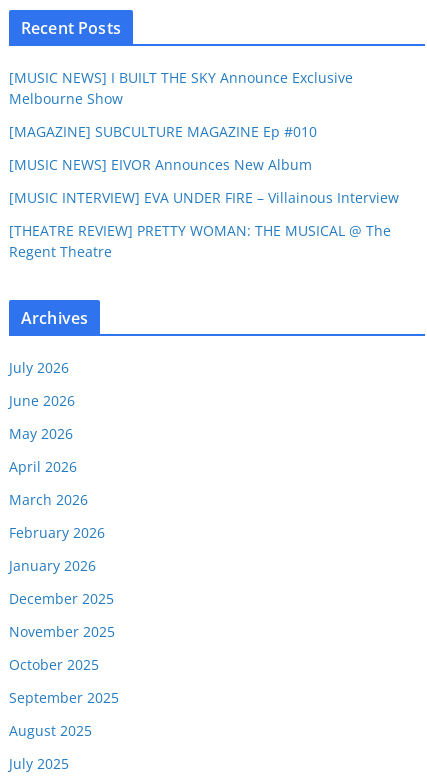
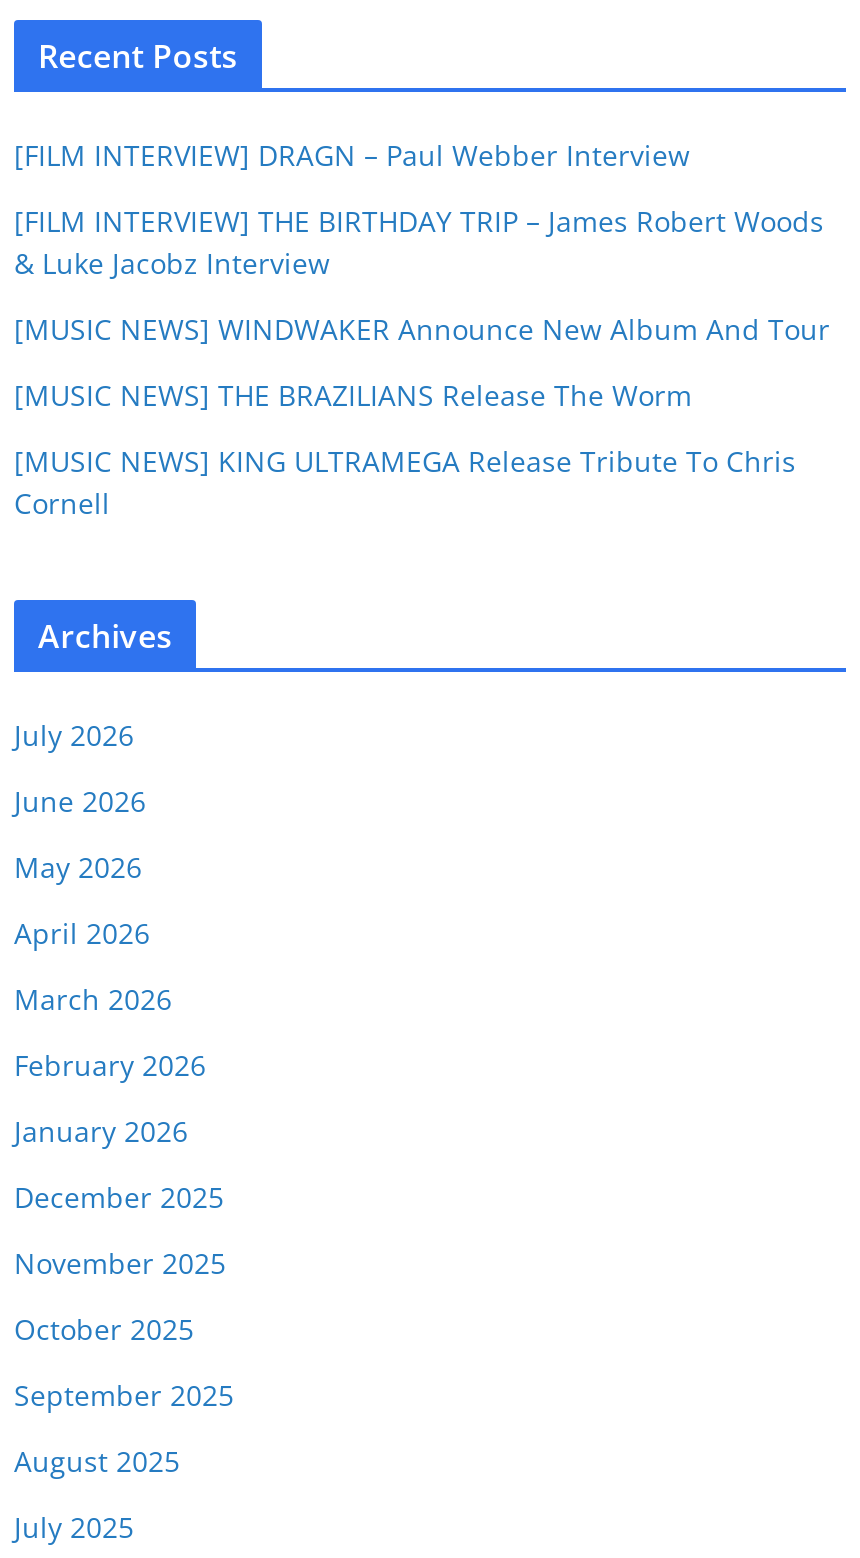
[9,68,353,108] [MUSIC NEWS] I BUILT THE SKY Announce Exclusive | Melbourne Show -> [14,137,690,175] [FILM INTERVIEW] DRAGN – Paul Webber Interview
[9,122,317,141] [MAGAZINE] SUBCULTURE MAGAZINE Ep #010 -> [14,203,824,283] [FILM INTERVIEW] THE BIRTHDAY TRIP – James Robert Woods | & Luke Jacobz Interview
[9,155,312,174] [MUSIC NEWS] EIVOR Announces New Album -> [14,311,830,349] [MUSIC NEWS] WINDWAKER Announce New Album And Tour
[9,188,399,207] [MUSIC INTERVIEW] EVA UNDER FIRE – Villainous Interview -> [14,377,692,415] [MUSIC NEWS] THE BRAZILIANS Release The Worm
[9,221,391,261] [THEATRE REVIEW] PRETTY WOMAN: THE MUSICAL @ The | Regent Theatre -> [14,443,796,523] [MUSIC NEWS] KING ULTRAMEGA Release Tribute To Chris | Cornell

